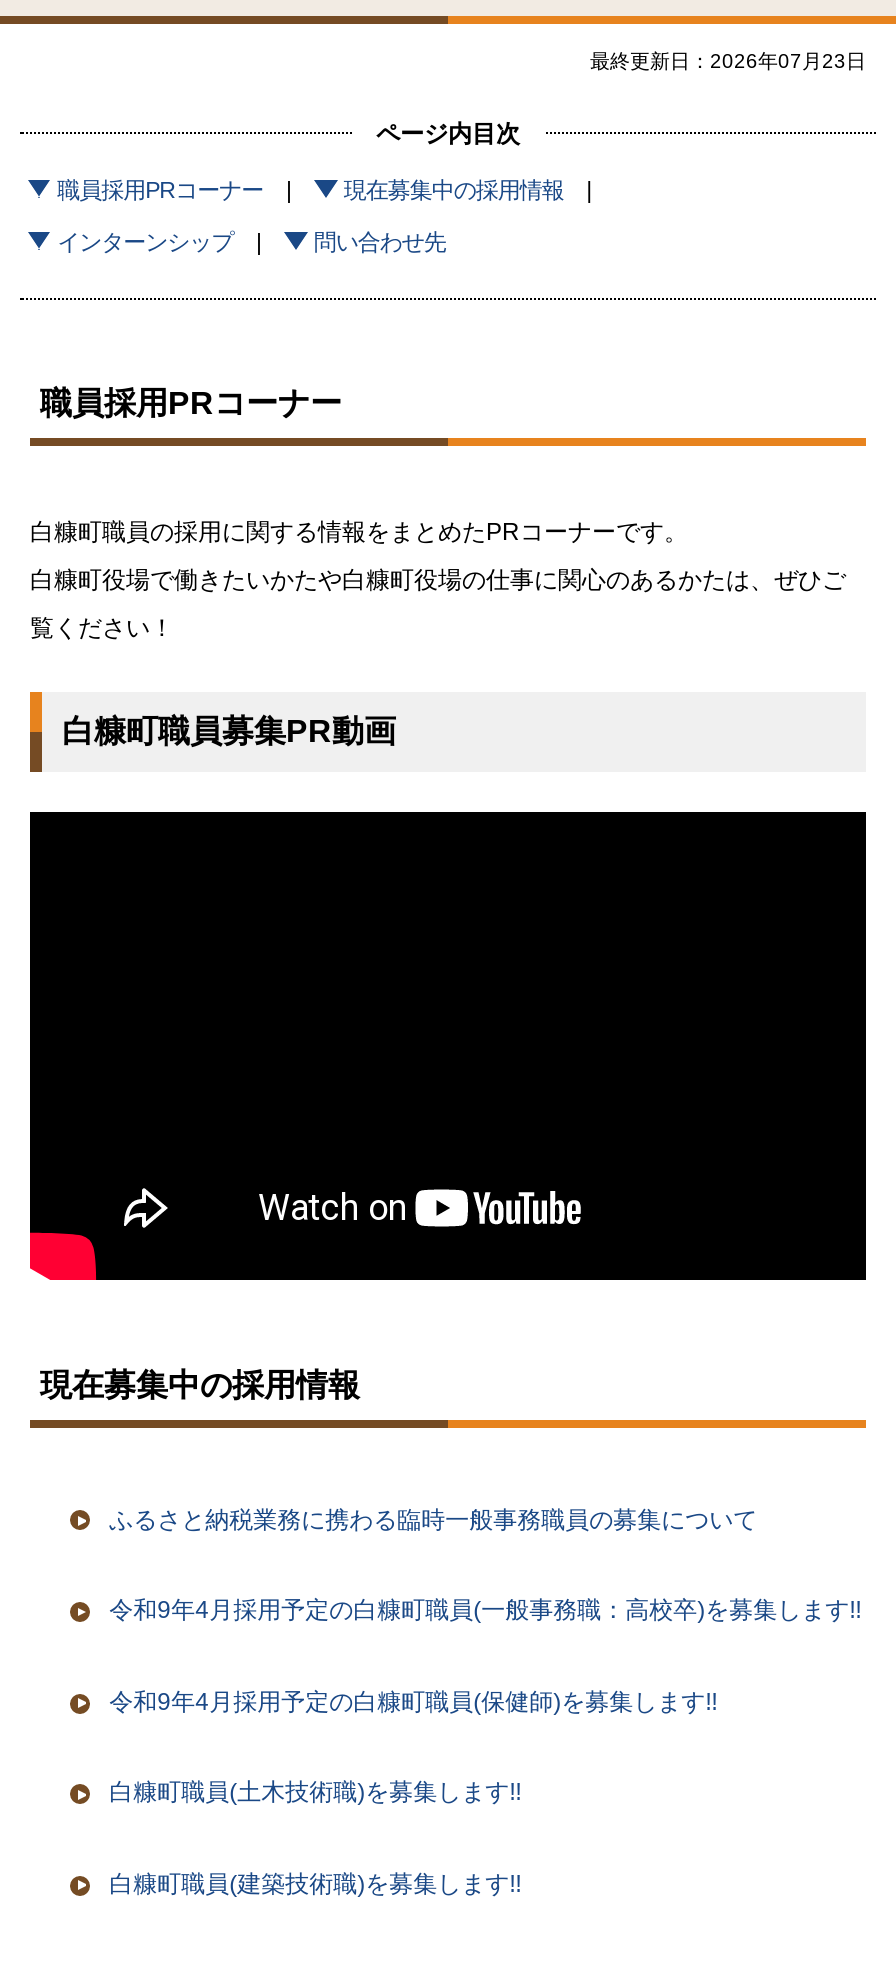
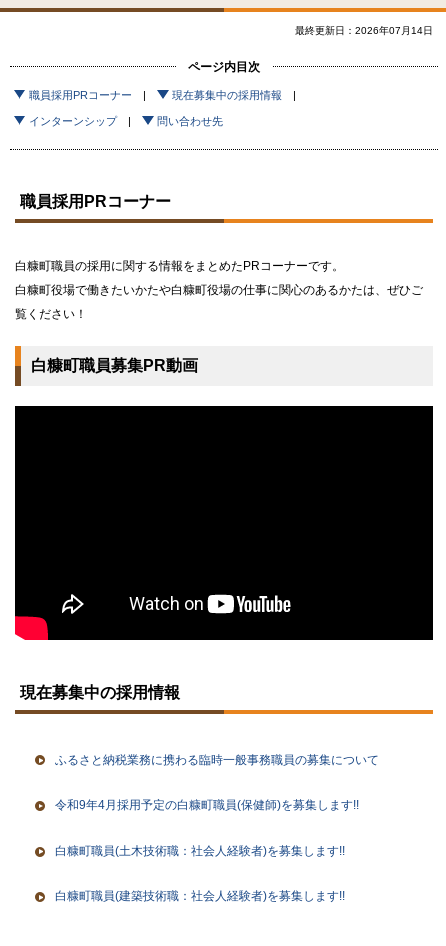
[590,51,866,73] 最終更新日：2026年07月23日 -> [295,25,433,36] 最終更新日：2026年07月14日
[109,1596,861,1624] 令和9年4月採用予定の白糠町職員(一般事務職：高校卒)を募集します!! -> none
[109,1779,521,1807] 白糠町職員(土木技術職)を募集します!! -> [55,844,345,858] 白糠町職員(土木技術職：社会人経験者)を募集します!!
[109,1870,521,1898] 白糠町職員(建築技術職)を募集します!! -> [55,889,345,903] 白糠町職員(建築技術職：社会人経験者)を募集します!!

